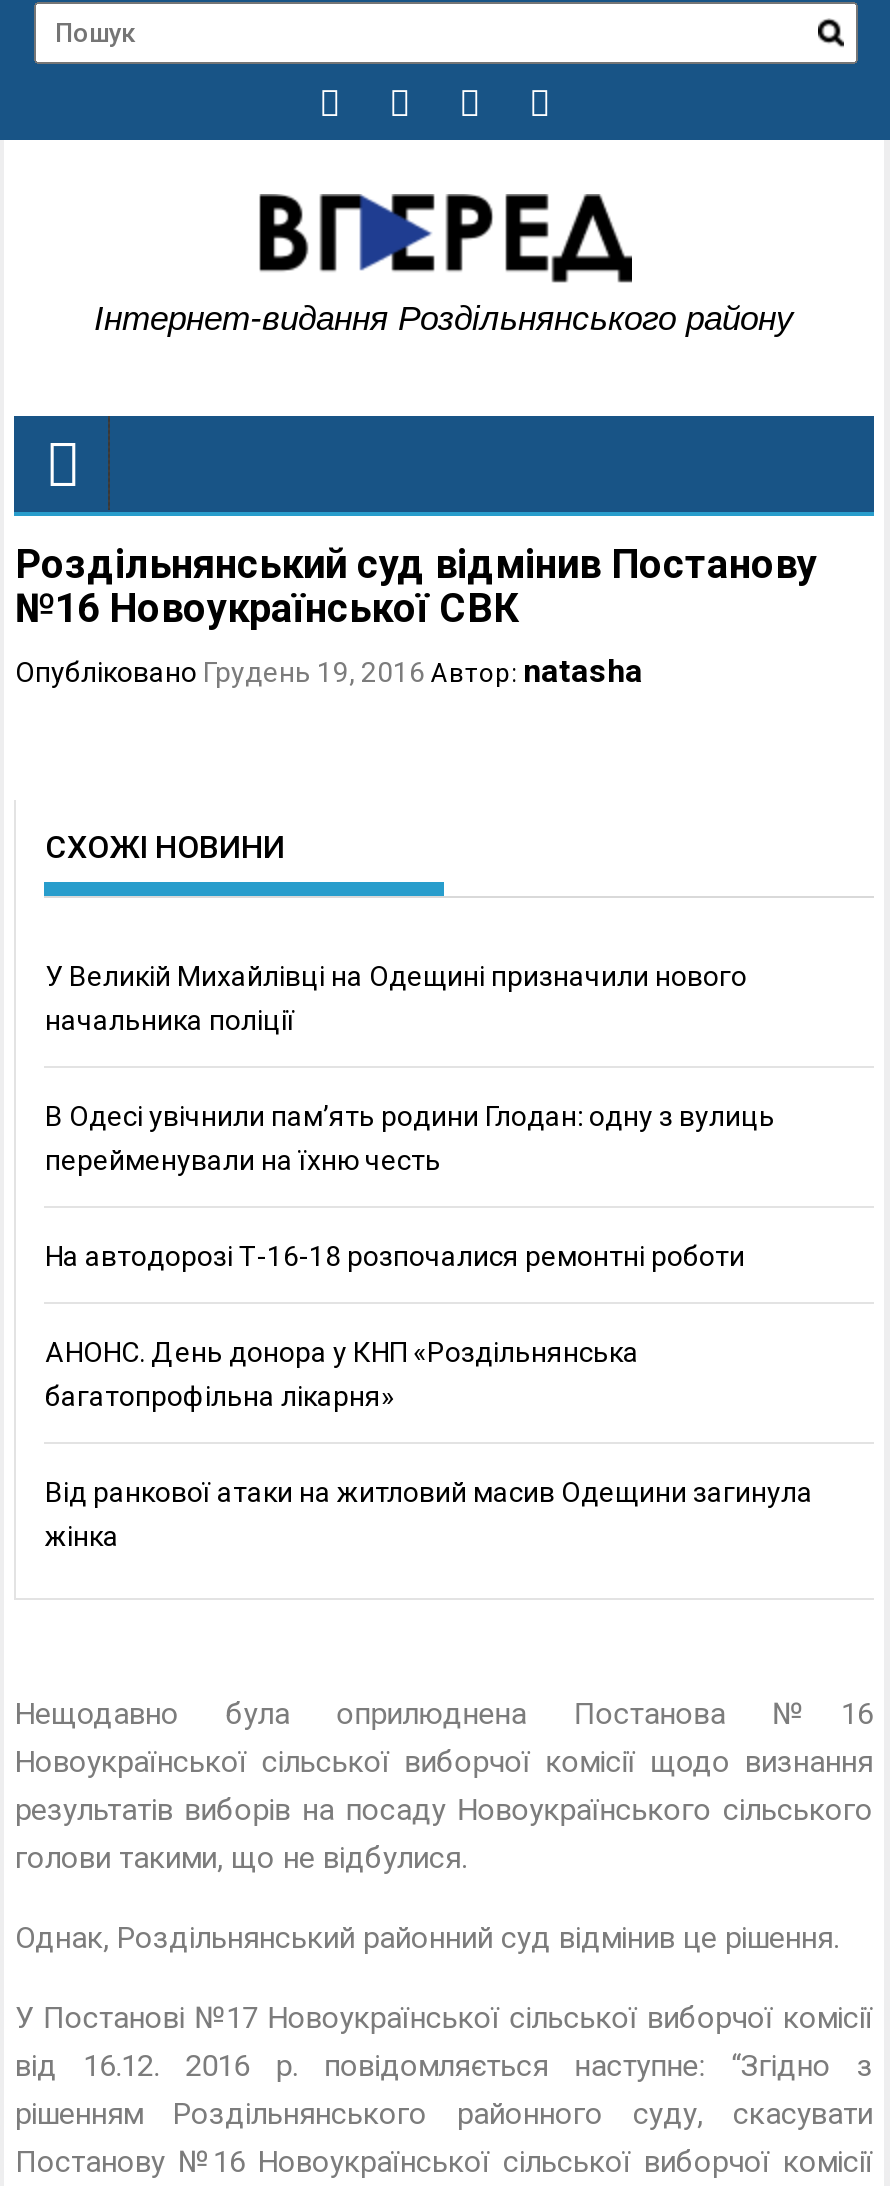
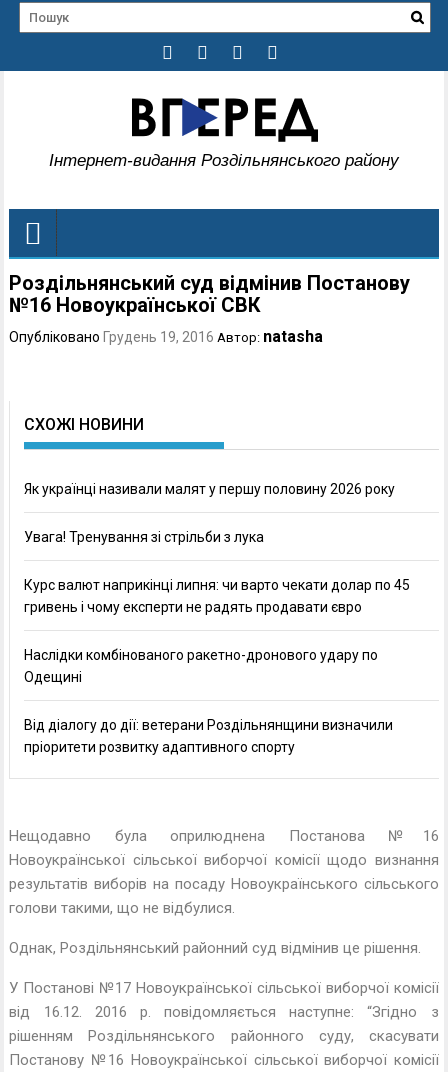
[45,960,747,1036] У Великій Михайлівці на Одещині призначили нового | начальника поліції -> [24,481,395,497] Як українці називали малят у першу половину 2026 року
[45,1100,775,1176] В Одесі увічнили пам’ять родини Глодан: одну з вулиць | перейменували на їхню честь -> [24,529,264,545] Увага! Тренування зі стрільби з лука
[45,1240,745,1272] На автодорозі Т-16-18 розпочалися ремонтні роботи -> [24,577,410,615] Курс валют наприкінці липня: чи варто чекати долар по 45 | гривень і чому експерти не радять продавати євро
[45,1336,639,1412] АНОНС. День донора у КНП «Роздільнянська | багатопрофільна лікарня» -> [24,647,378,685] Наслідки комбінованого ракетно-дронового удару по | Одещині
[45,1476,813,1552] Від ранкової атаки на житловий масив Одещини загинула | жінка -> [24,717,393,755] Від діалогу до дії: ветерани Роздільнянщини визначили | пріоритети розвитку адаптивного спорту

